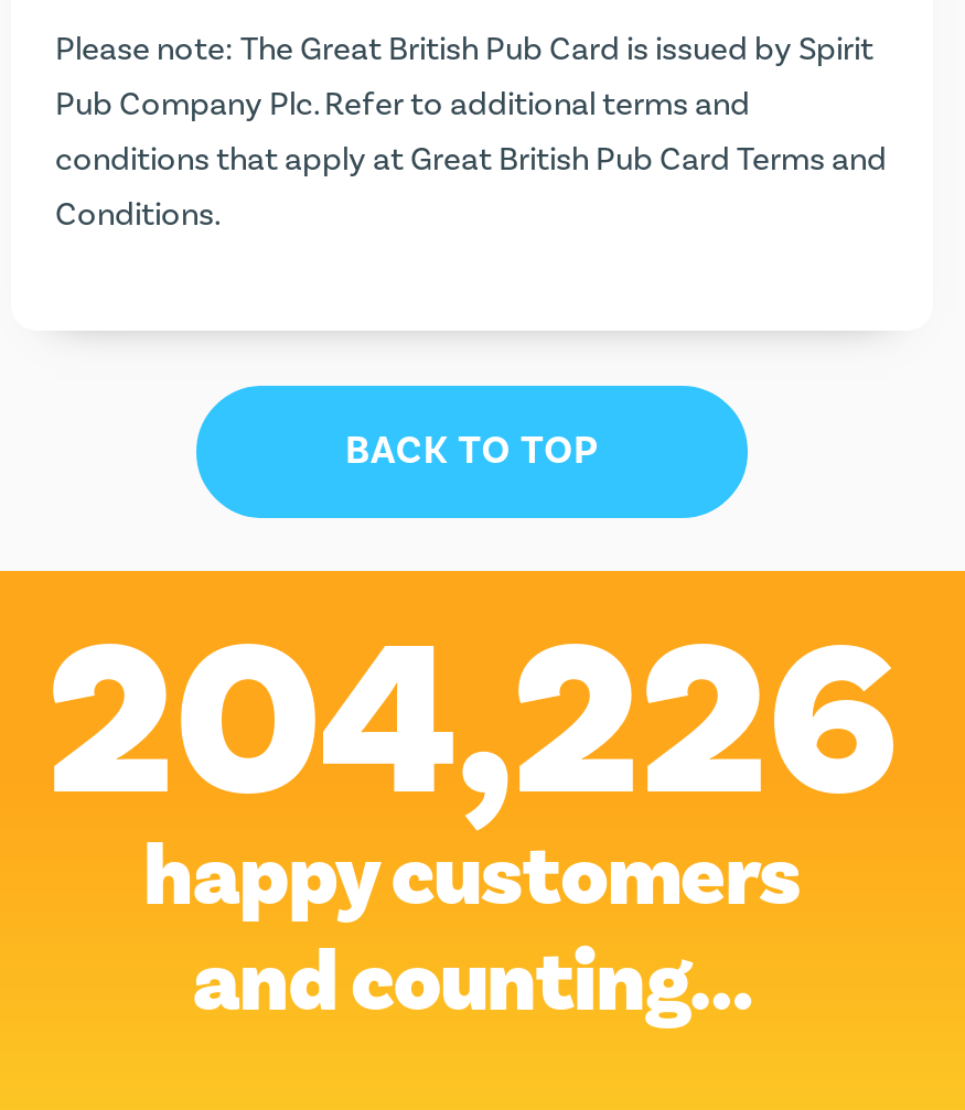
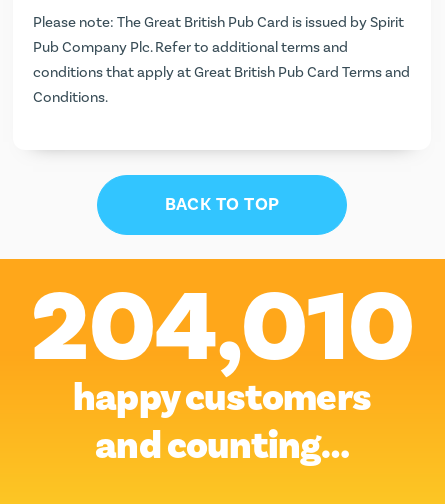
[46,585,898,865] 204,226 -> [30,265,413,392] 204,010

